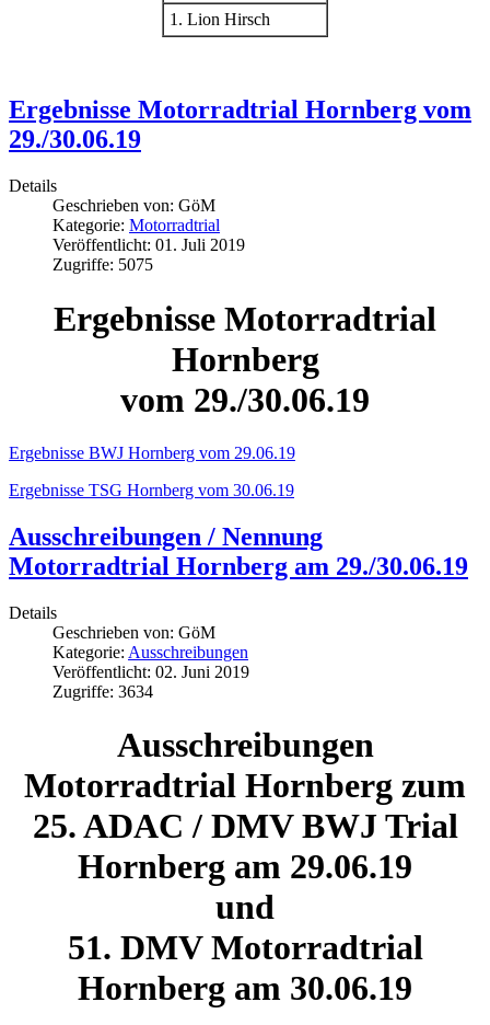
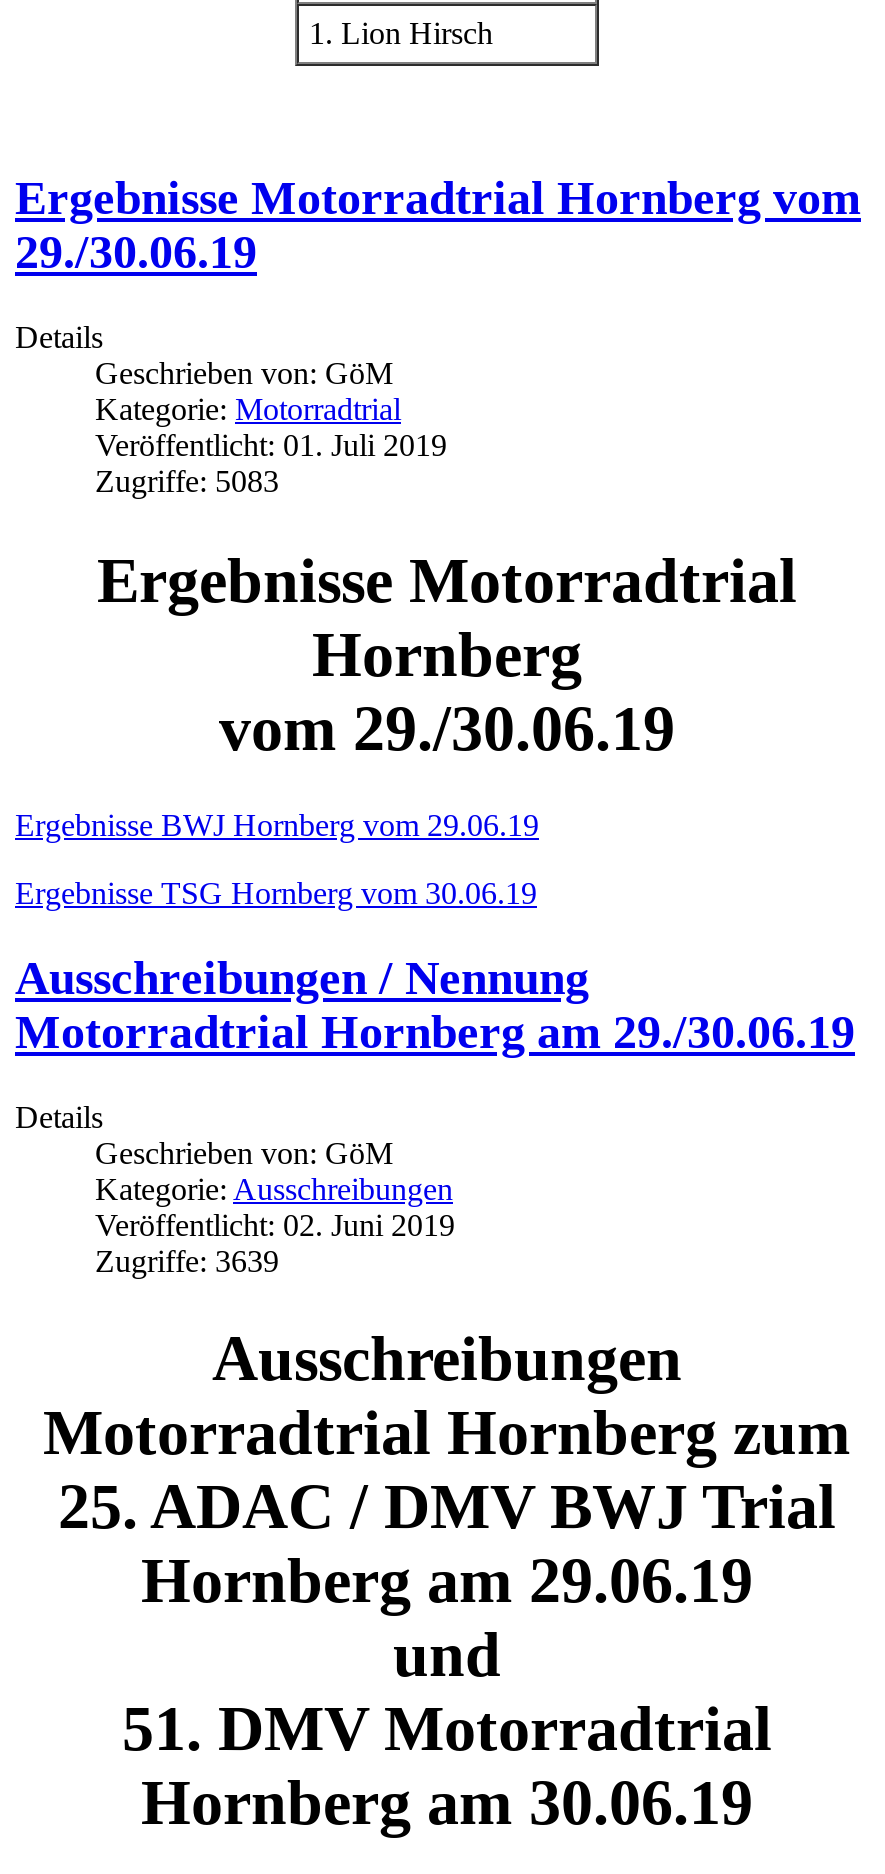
[52,255,153,274] Zugriffe: 5075 -> [95,465,279,499] Zugriffe: 5083
[52,682,153,701] Zugriffe: 3634 -> [95,1244,279,1278] Zugriffe: 3639

